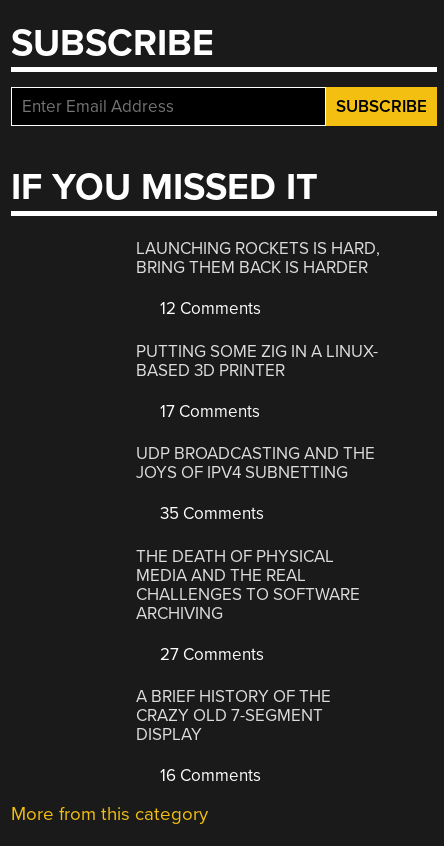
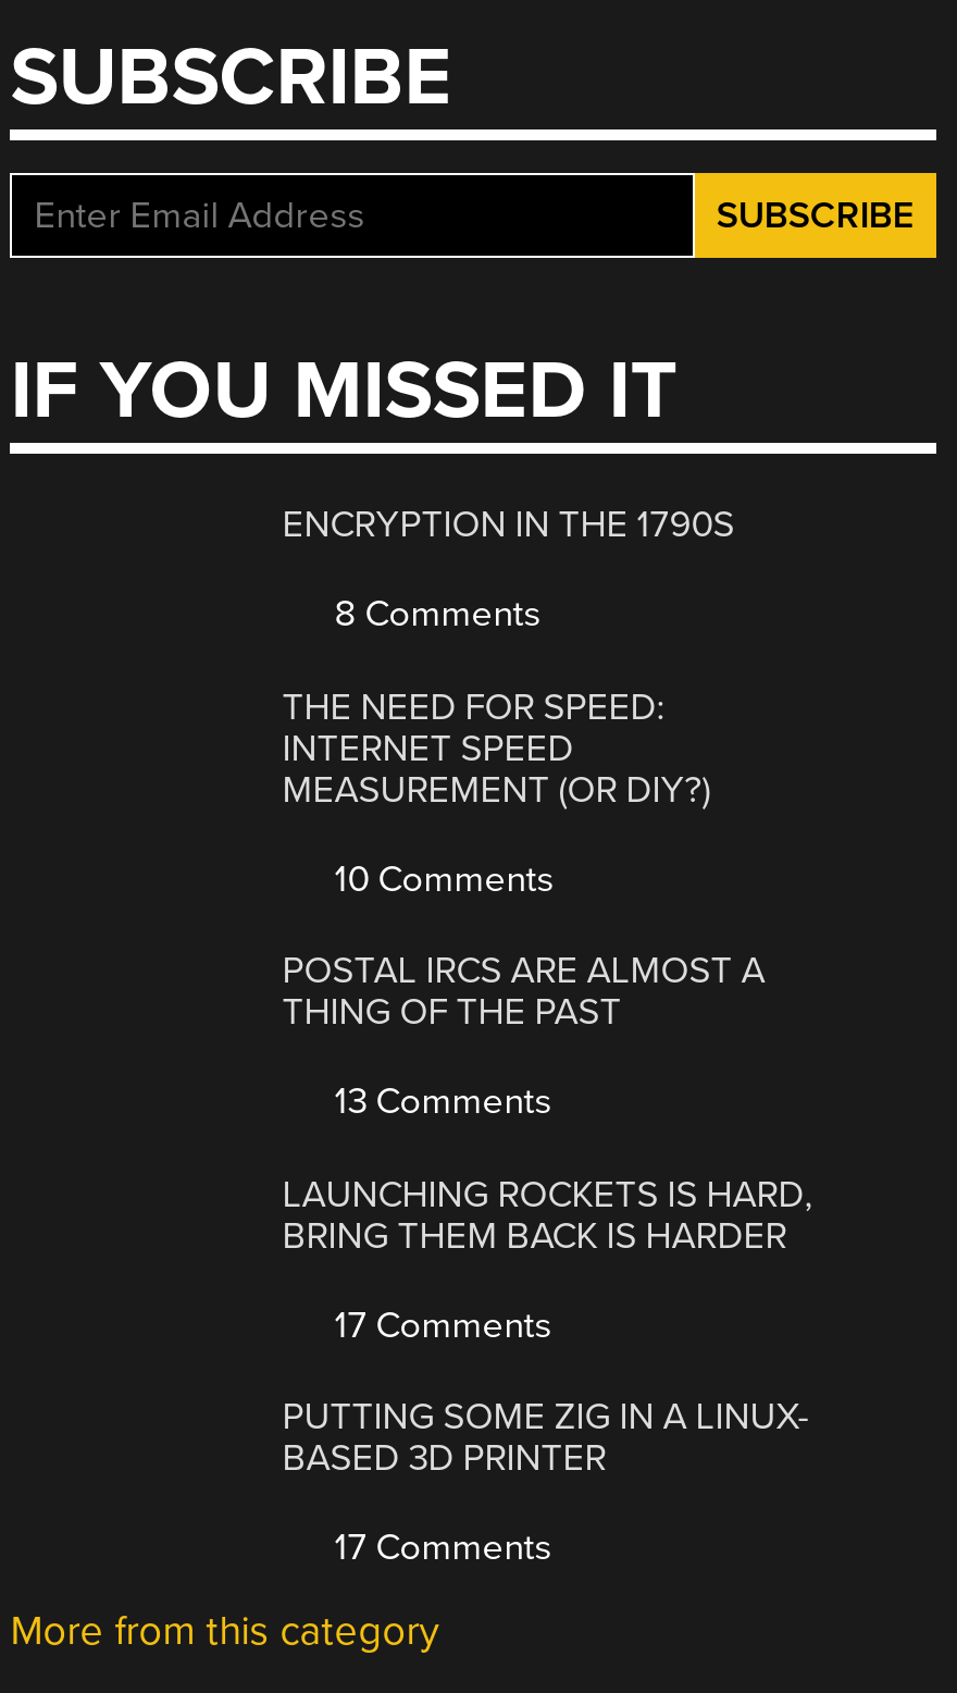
none -> [282,502,765,1125] ENCRYPTION IN THE 1790S | 8 Comments | THE NEED FOR SPEED: | INTERNET SPEED | MEASUREMENT (OR DIY?) | 10 Comments | POSTAL IRCS ARE ALMOST A | THING OF THE PAST | 13 Comments
moved [136,238,380,278] -> [282,1171,813,1258]: LAUNCHING ROCKETS IS HARD, | BRING THEM BACK IS HARDER
[156,298,261,319] 12 Comments -> [326,1302,552,1348] 17 Comments
moved [136,341,378,422] -> [282,1394,808,1571]: PUTTING SOME ZIG IN A LINUX- | BASED 3D PRINTER | 17 Comments
[136,443,375,786] UDP BROADCASTING AND THE | JOYS OF IPV4 SUBNETTING | 35 Comments | THE DEATH OF PHYSICAL | MEDIA AND THE REAL | CHALLENGES TO SOFTWARE | ARCHIVING | 27 Comments | A BRIEF HISTORY OF THE | CRAZY OLD 7-SEGMENT | DISPLAY | 16 Comments -> none

